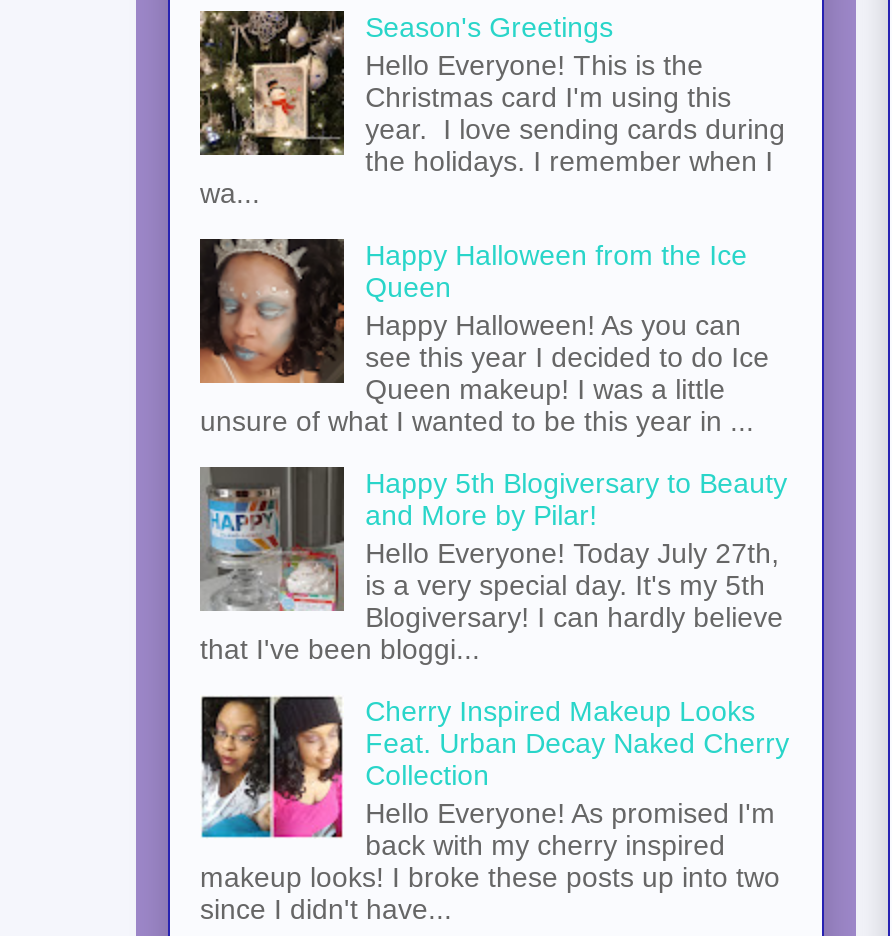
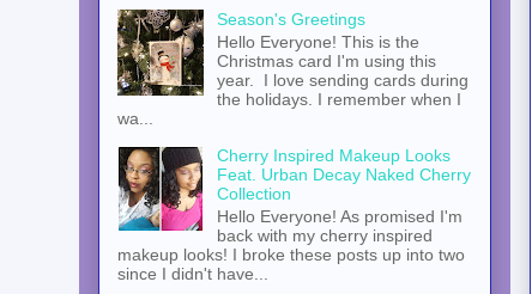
[198,237,787,665] [image] | Happy Halloween from the Ice | Queen | Happy Halloween! As you can | see this year I decided to do Ice | Queen makeup! I was a little | unsure of what I wanted to be this year in ... | Happy 5th Blogiversary to Beauty | and More by Pilar! | Hello Everyone! Today July 27th, | is a very special day. It's my 5th | Blogiversary! I can hardly believe | that I've been bloggi... -> none
[200,467,336,613] [image] -> none

